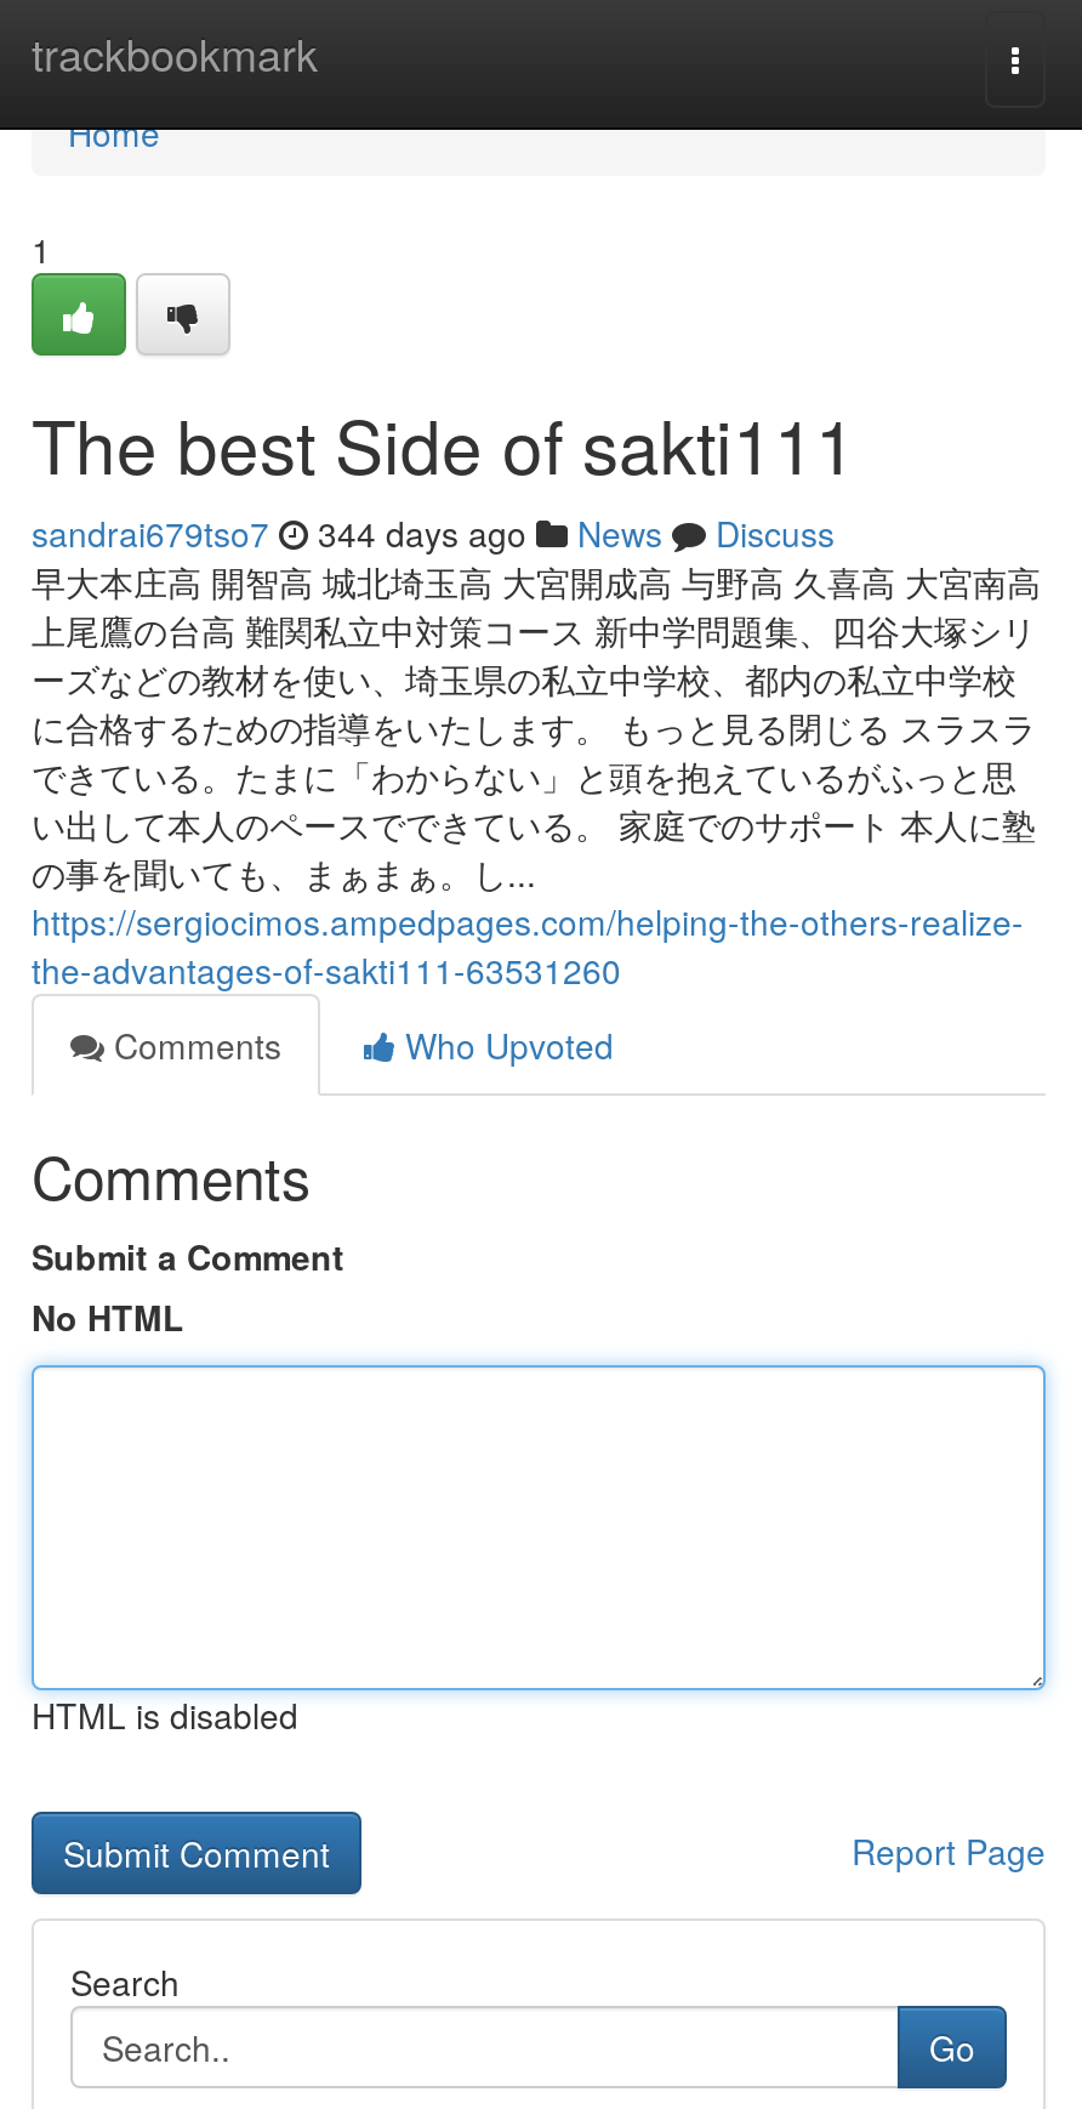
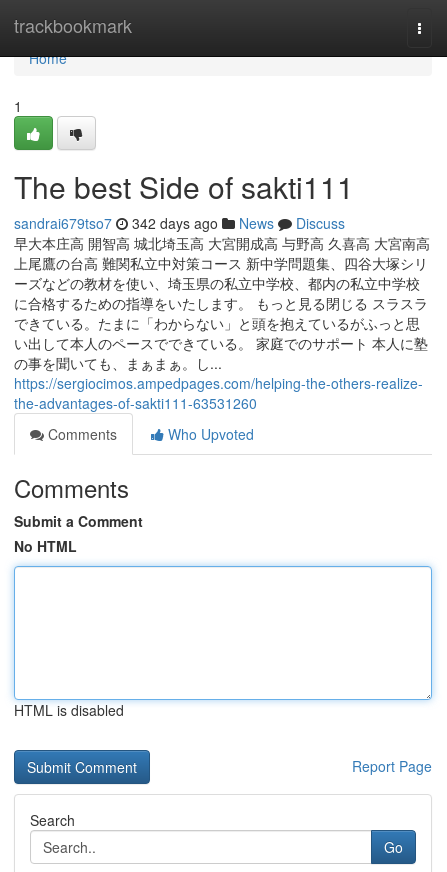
[32,508,835,557] sandrai679tso7 344 days ago News Discuss -> [14,213,345,233] sandrai679tso7 342 days ago News Discuss

